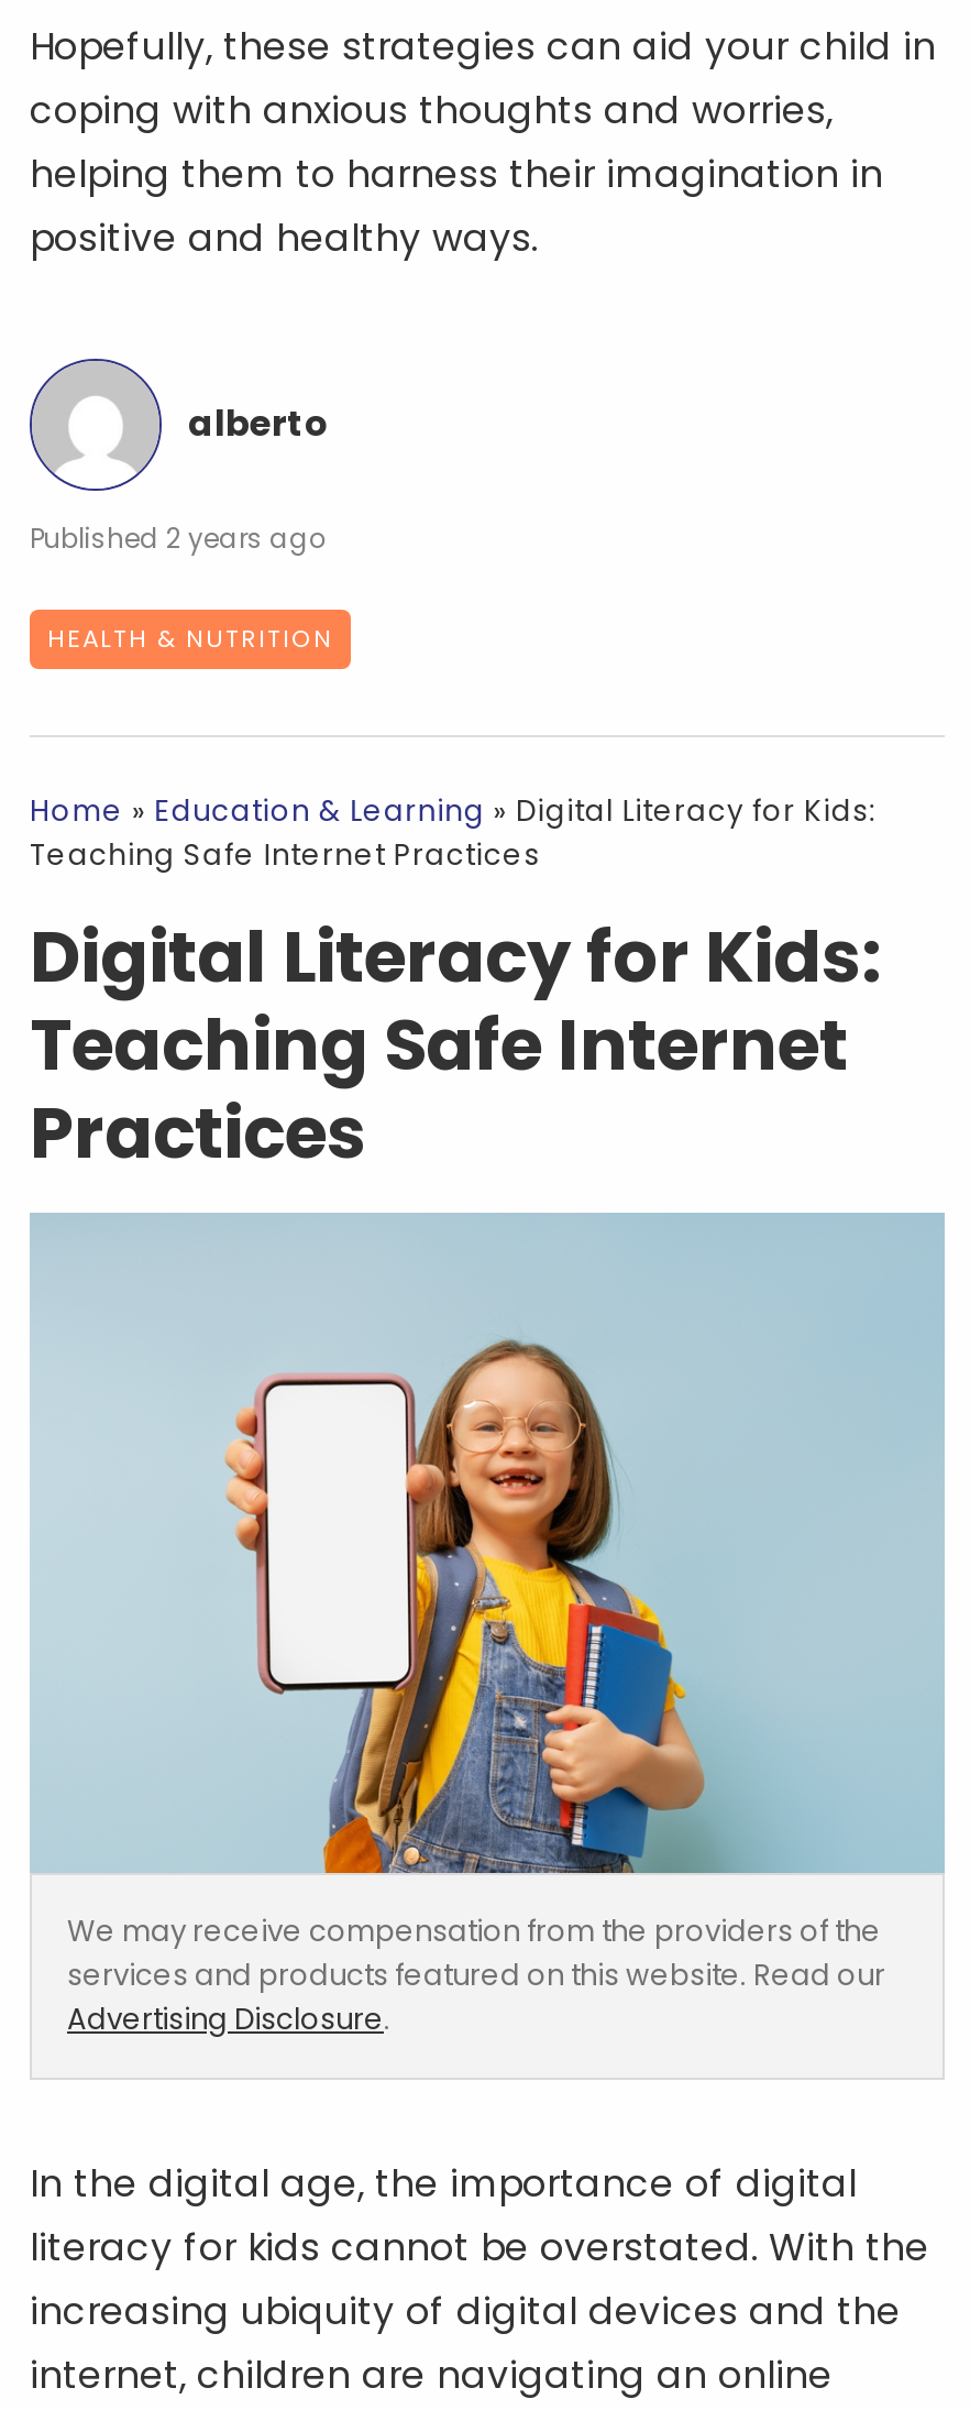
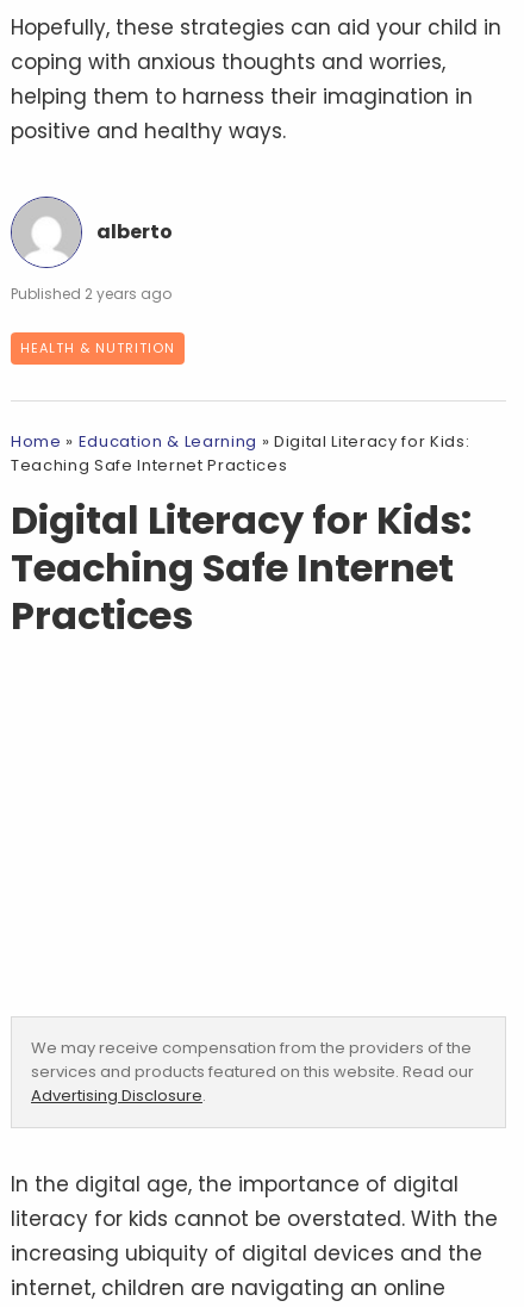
[30,1211,947,1875] [image] -> none

